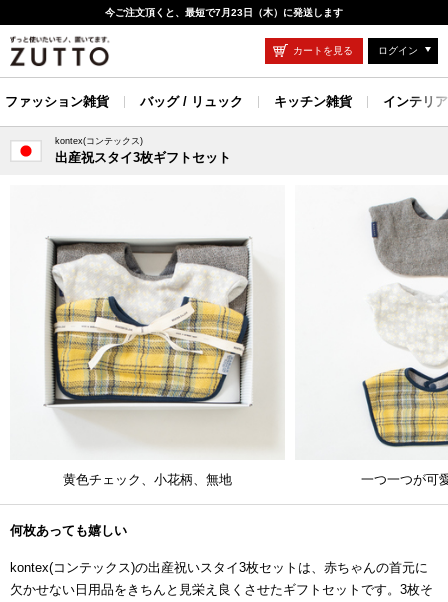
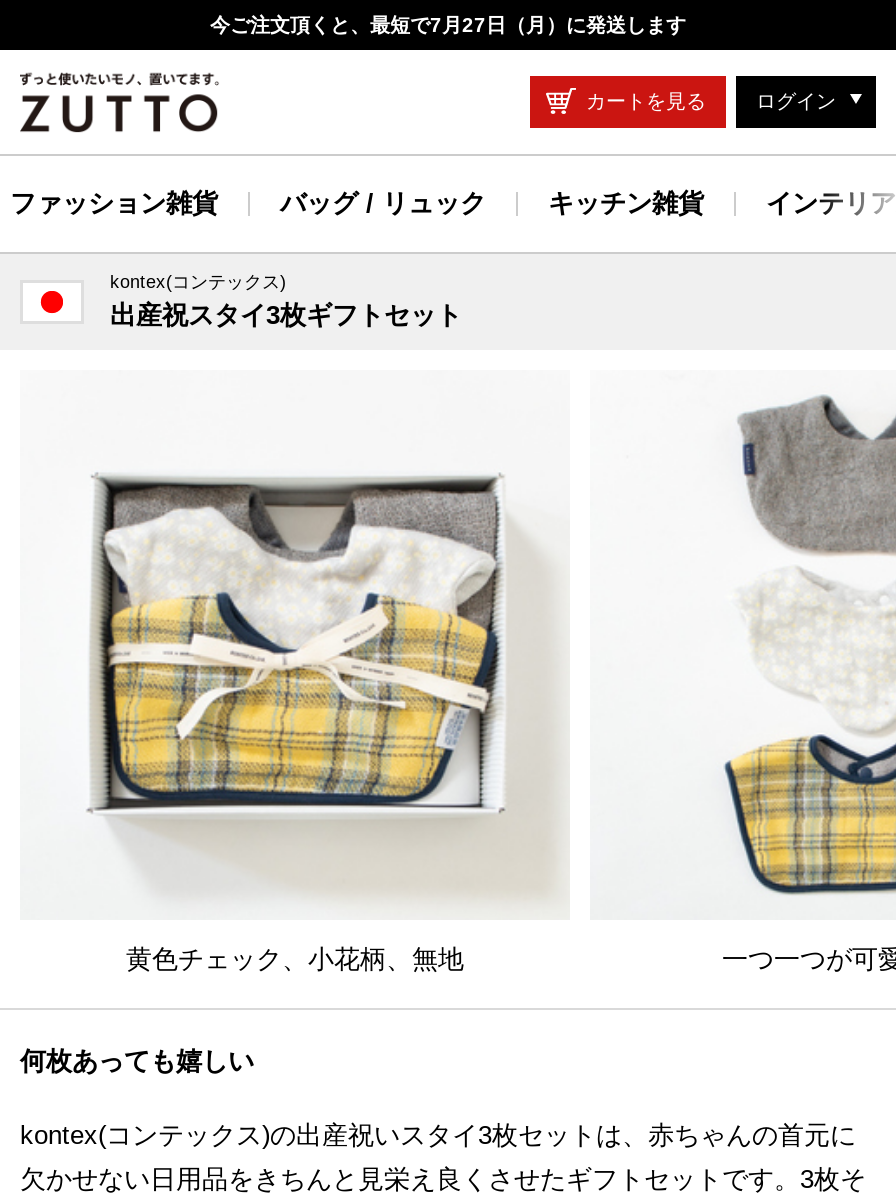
[105,7,343,18] 今ご注文頂くと、最短で7月23日（木）に発送します -> [210,14,686,36] 今ご注文頂くと、最短で7月27日（月）に発送します

